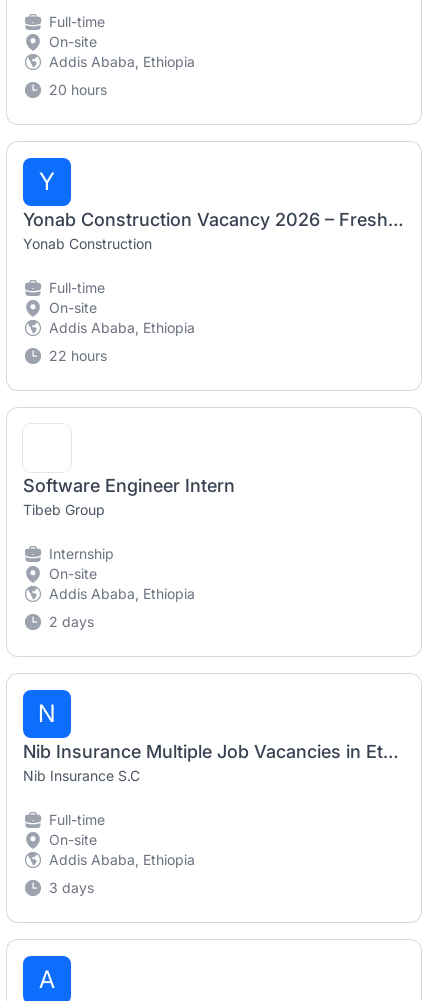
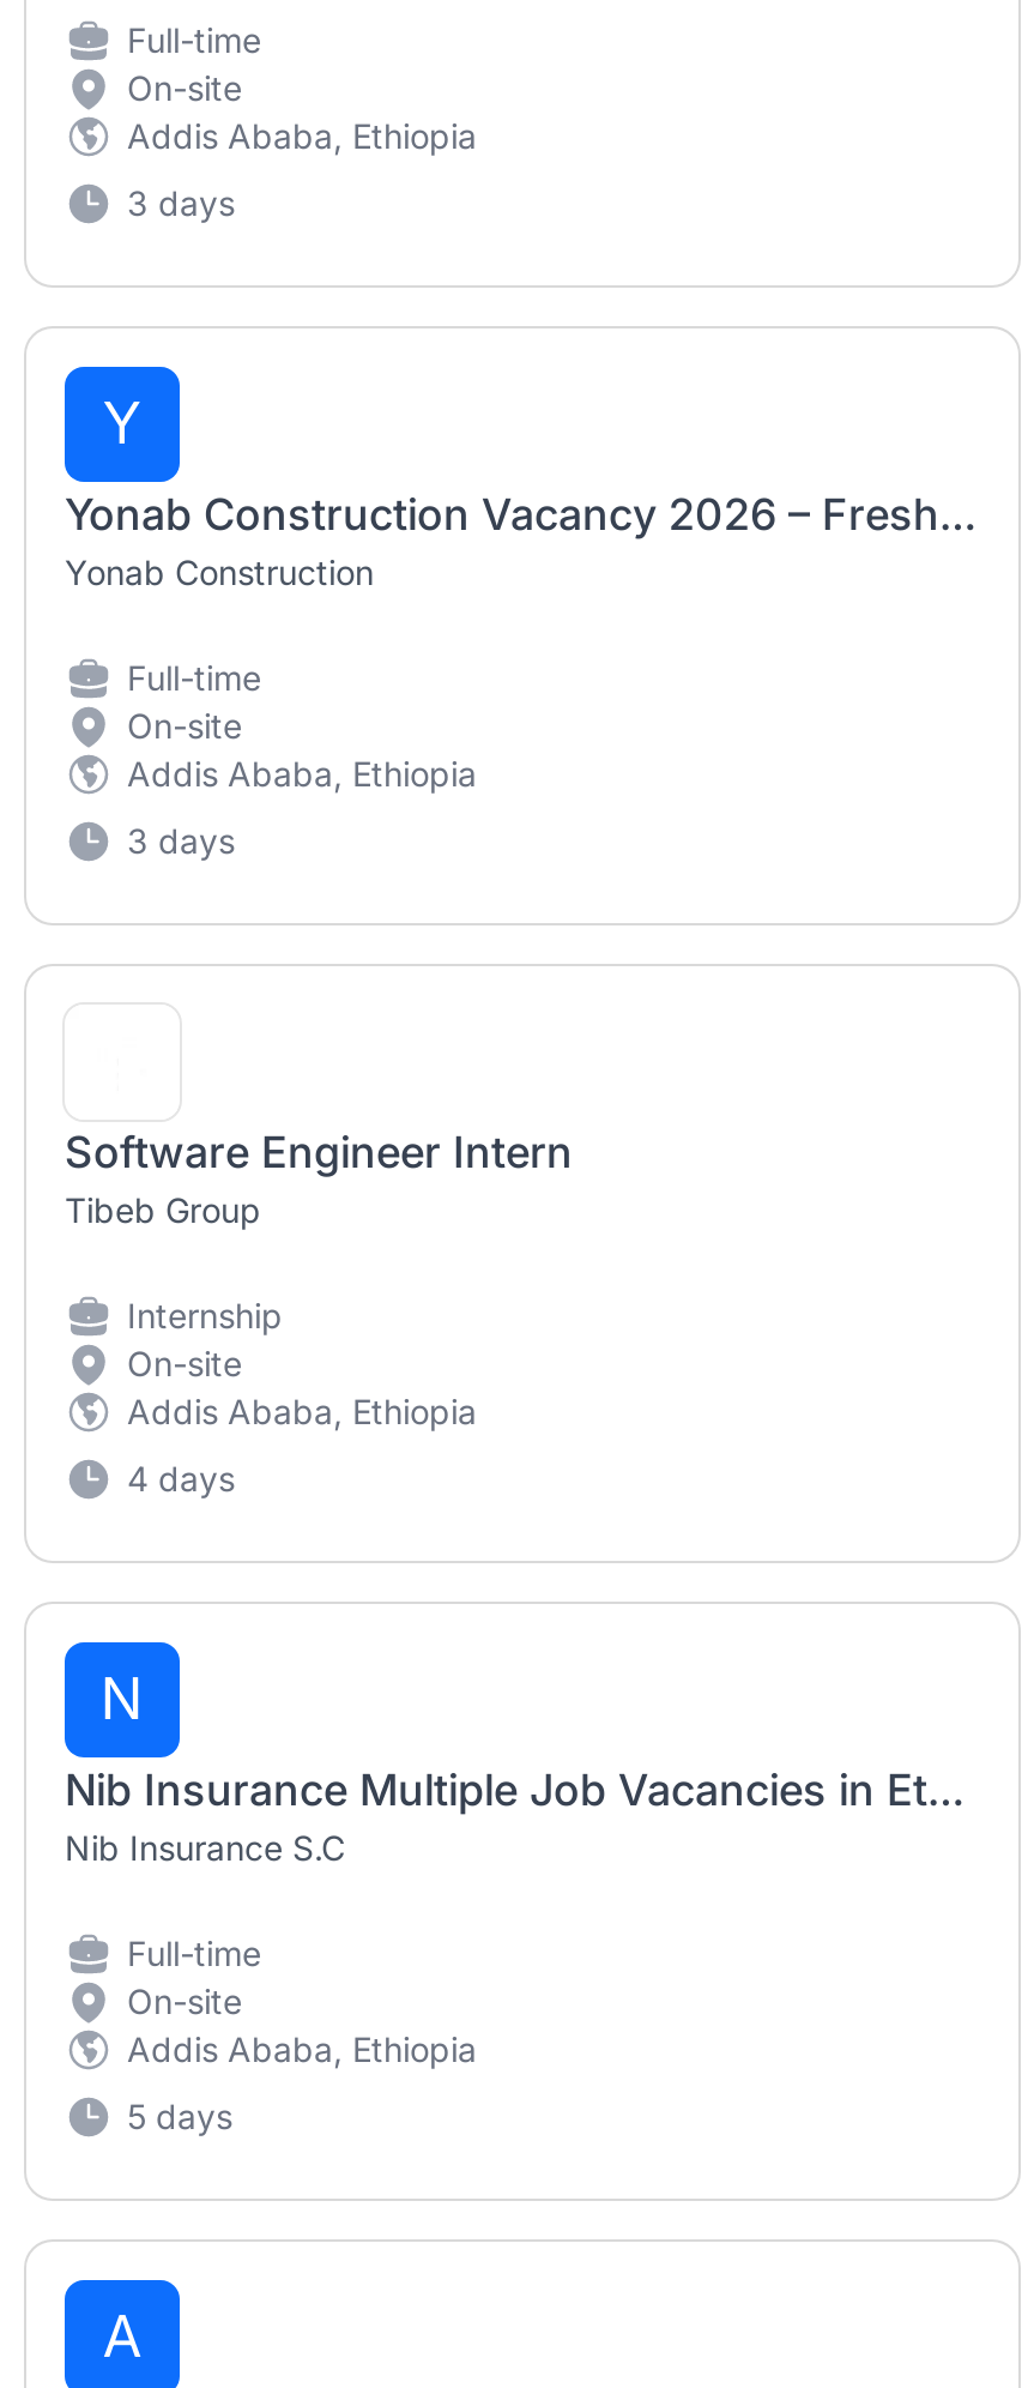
[49,81,107,98] 20 hours -> [127,182,235,223] 3 days
[49,347,107,364] 22 hours -> [127,820,235,861] 3 days
[49,613,94,630] 2 days -> [127,1458,235,1498] 4 days
[49,879,94,896] 3 days -> [127,2095,232,2136] 5 days

